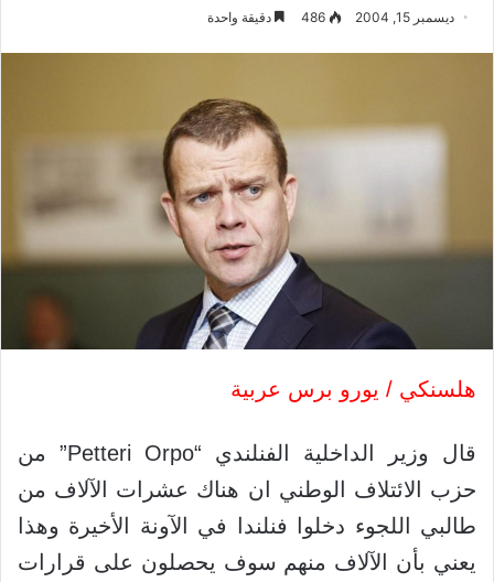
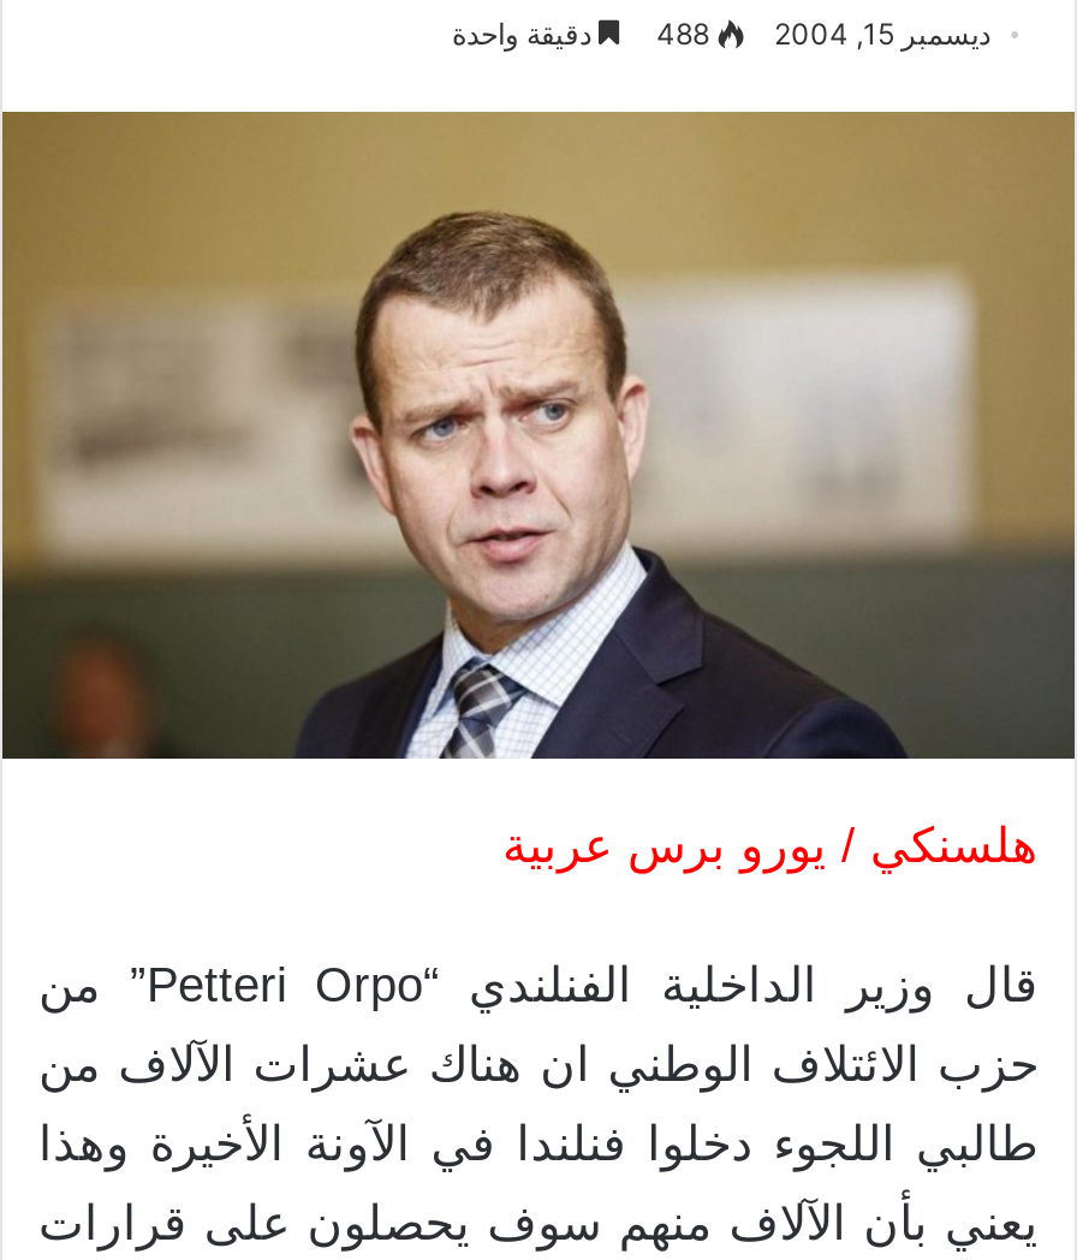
[207,9,325,25] 486 دقيقة واحدة -> [452,16,709,52] 488 دقيقة واحدة

